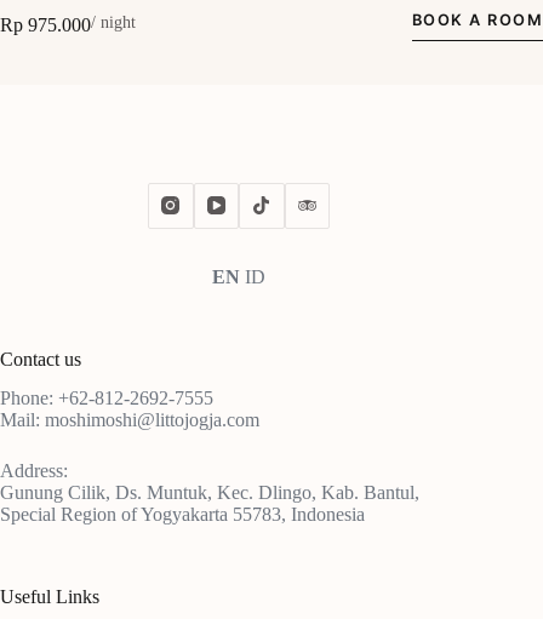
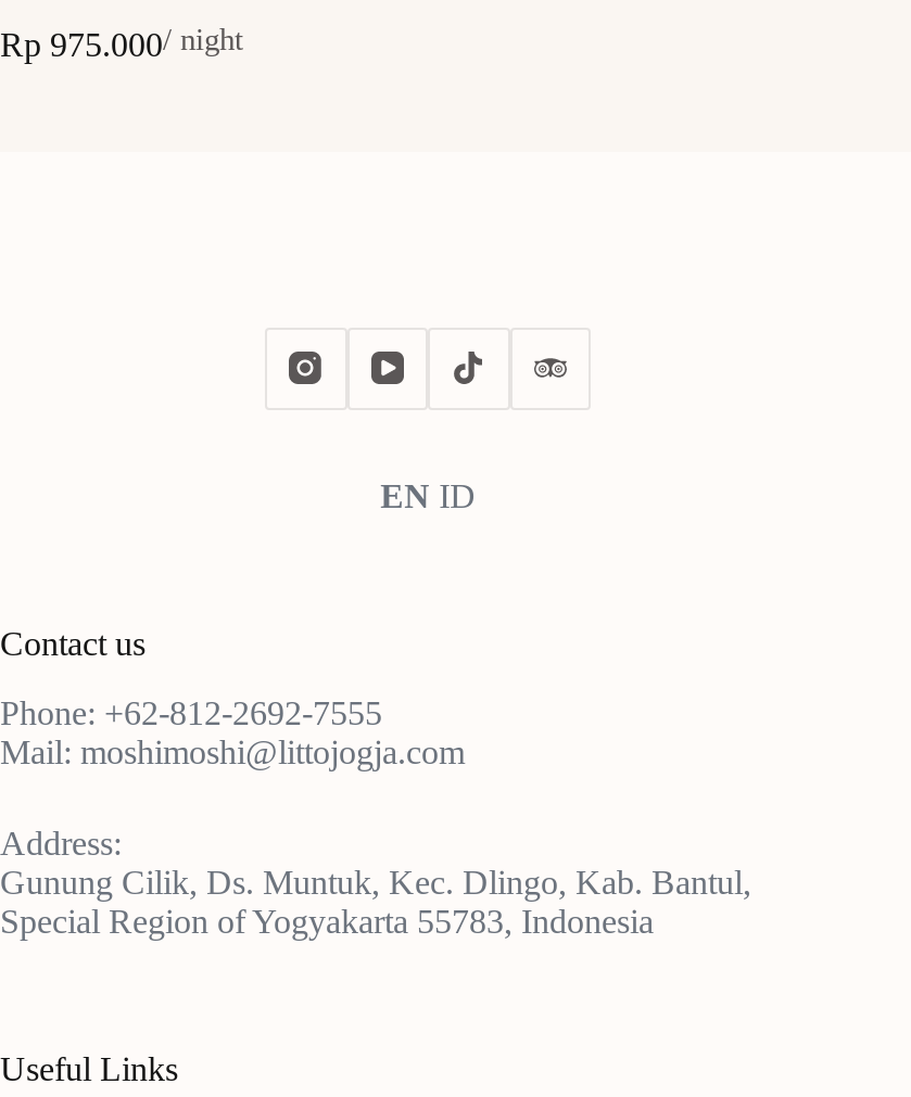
[411,11,543,29] BOOK A ROOM -> none

